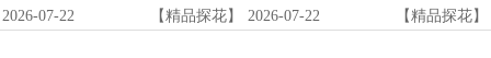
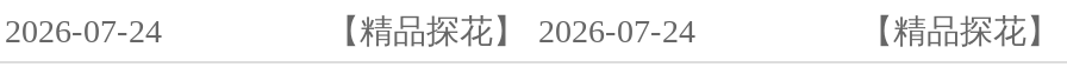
[2,8,75,24] 2026-07-22 -> [5,15,162,50] 2026-07-24
[150,8,320,24] 【精品探花】 2026-07-22 -> [326,15,695,50] 【精品探花】 2026-07-24

